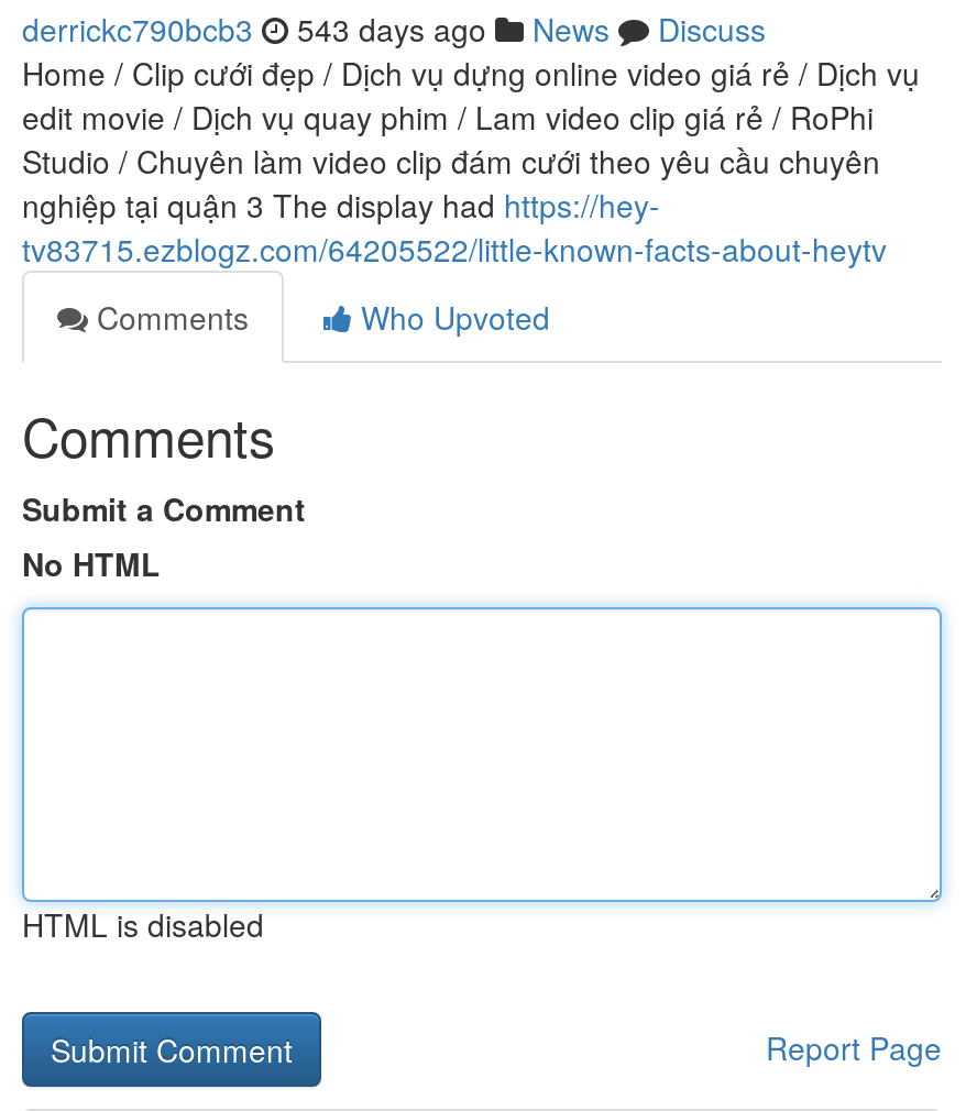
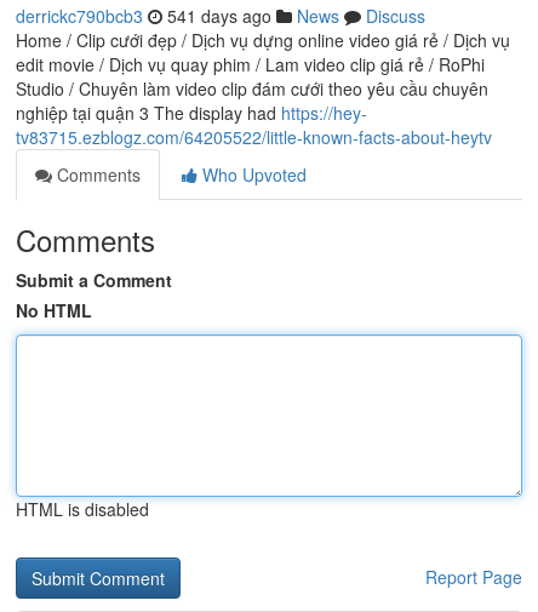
[22,7,766,51] derrickc790bcb3 543 days ago News Discuss -> [16,4,425,28] derrickc790bcb3 541 days ago News Discuss

